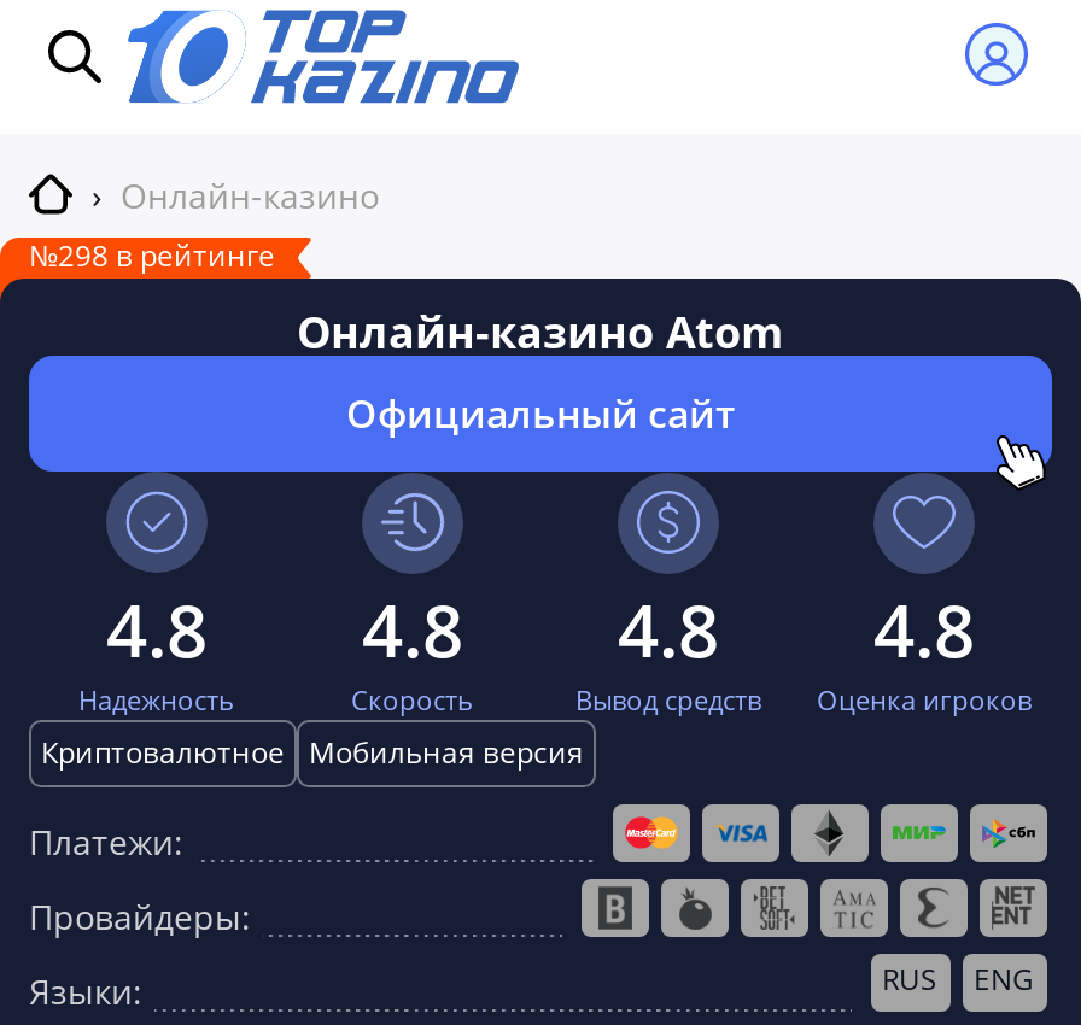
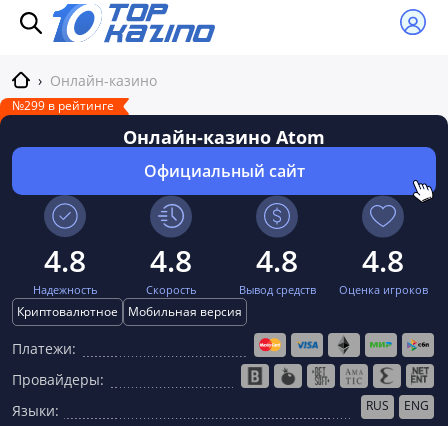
[29,235,275,276] №298 в рейтинге -> [12,97,114,114] №299 в рейтинге

